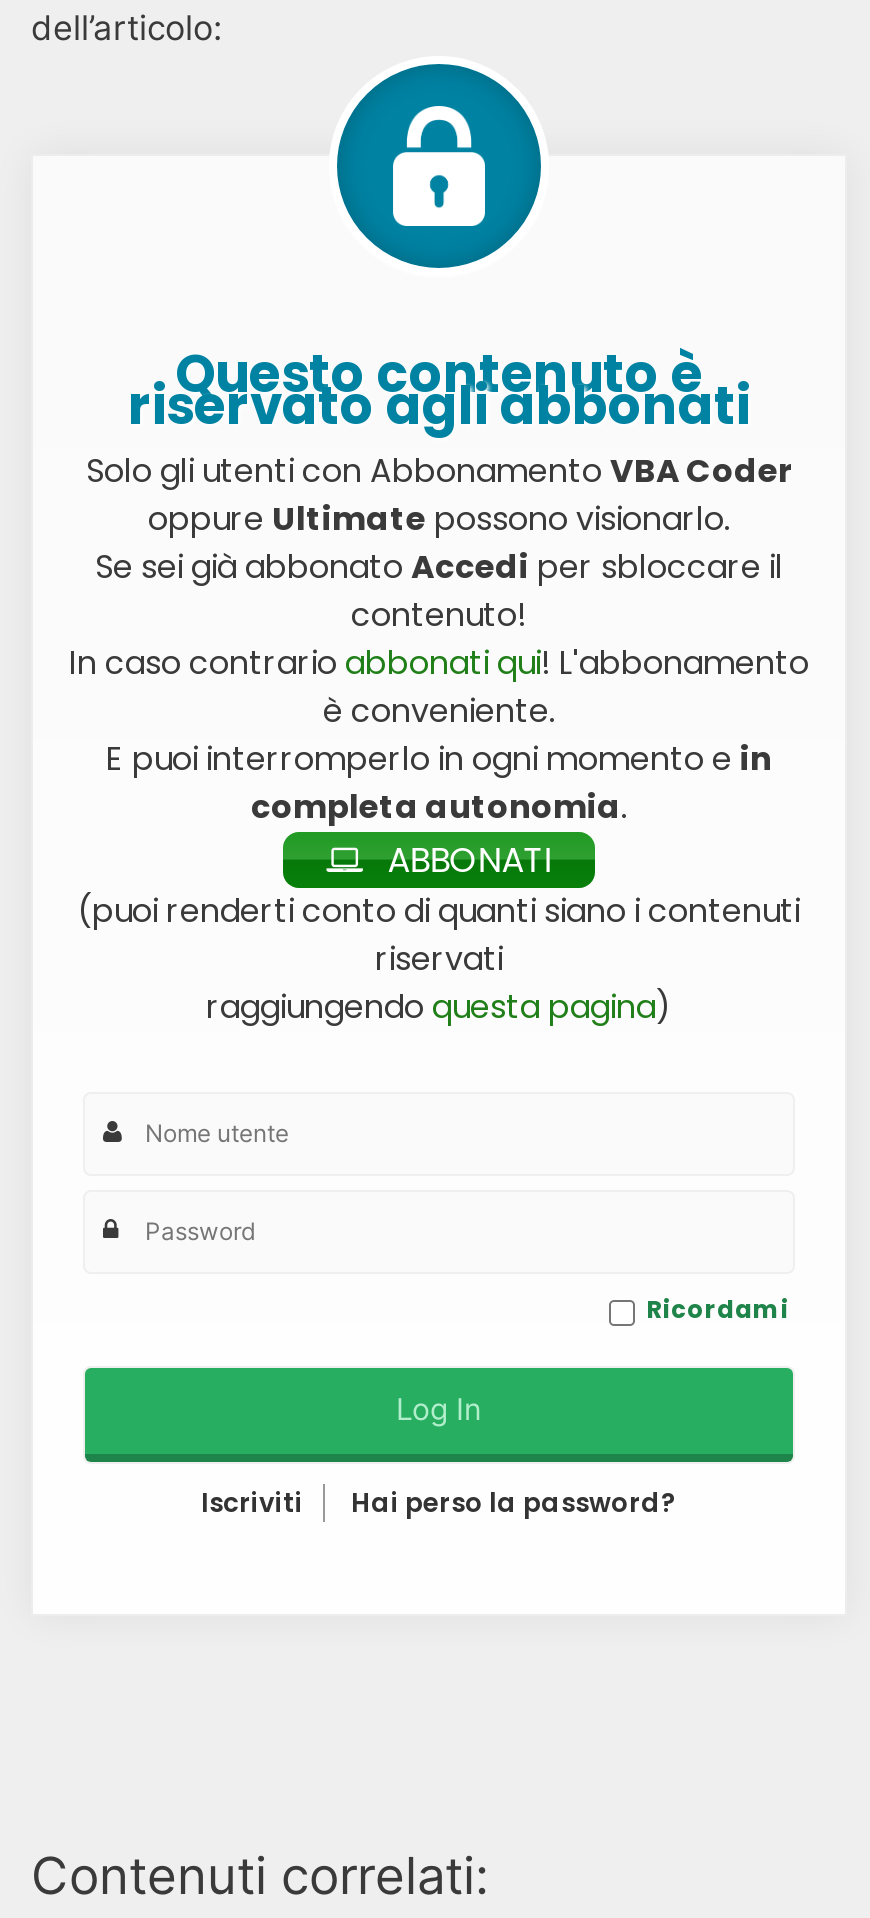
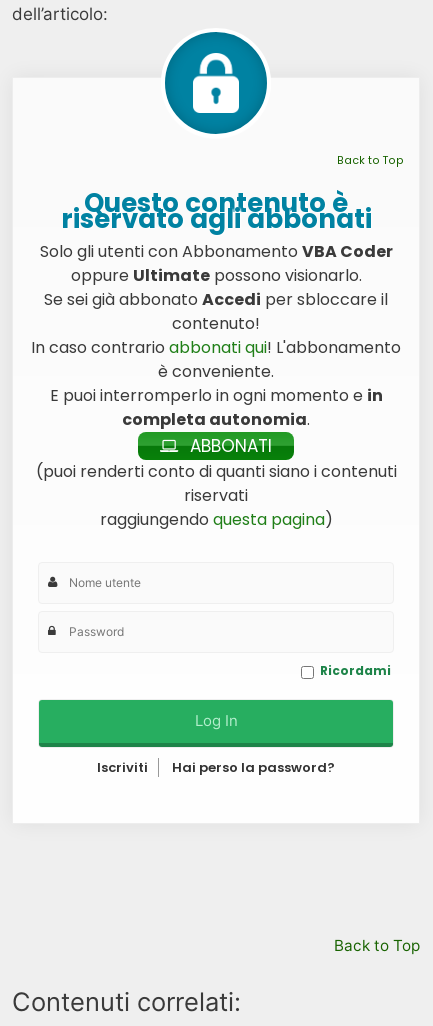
none -> [337,153,404,168] Back to Top
none -> [334,936,420,955] Back to Top

